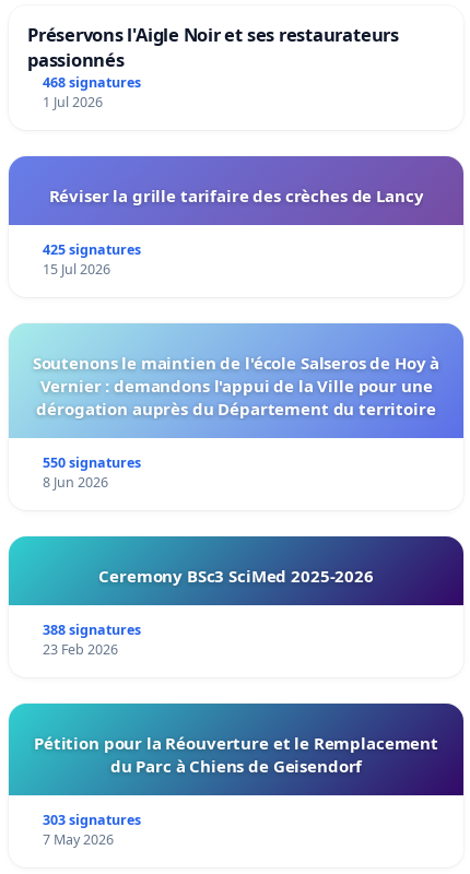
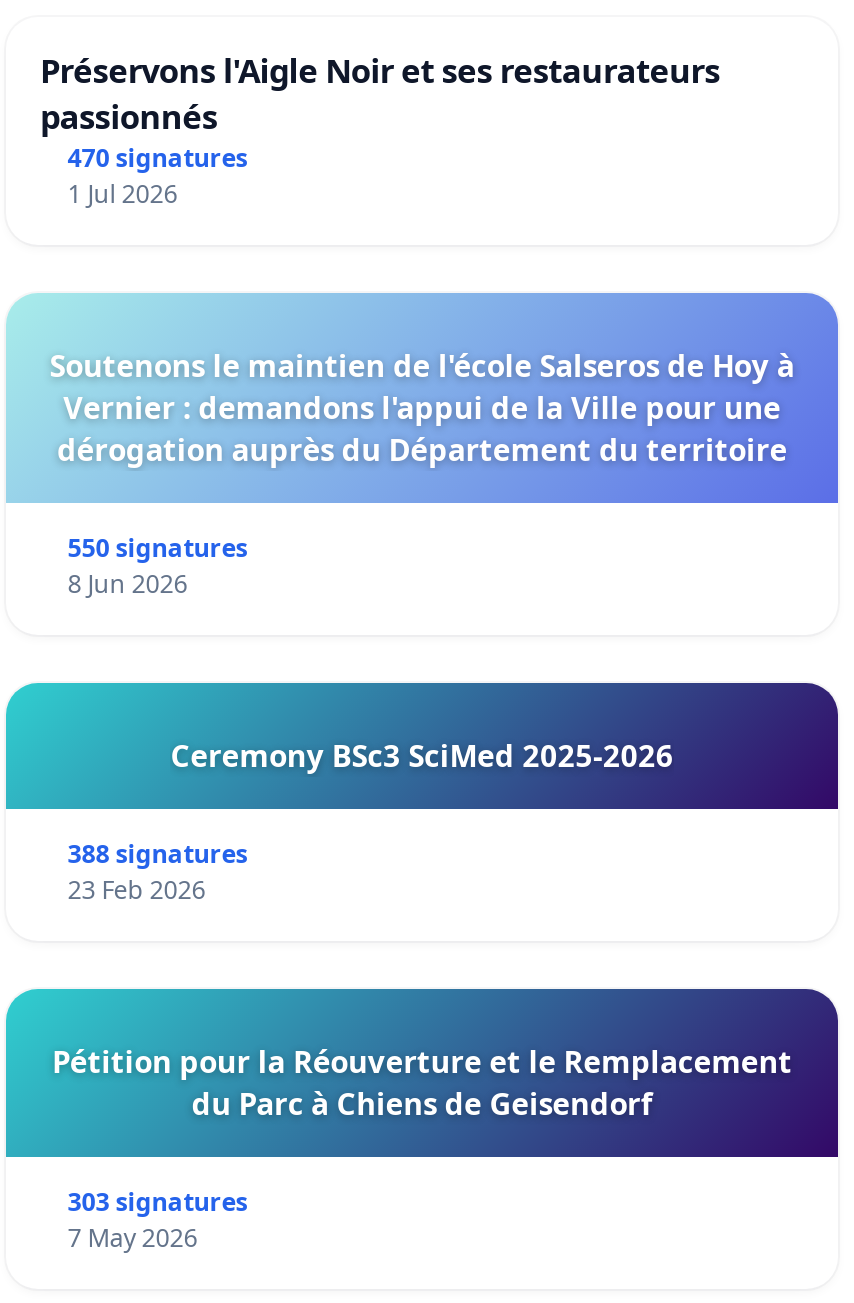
[42,73,141,92] 468 signatures -> [68,141,248,175] 470 signatures
[42,184,423,278] Réviser la grille tarifaire des crèches de Lancy | 425 signatures | 15 Jul 2026 -> none

